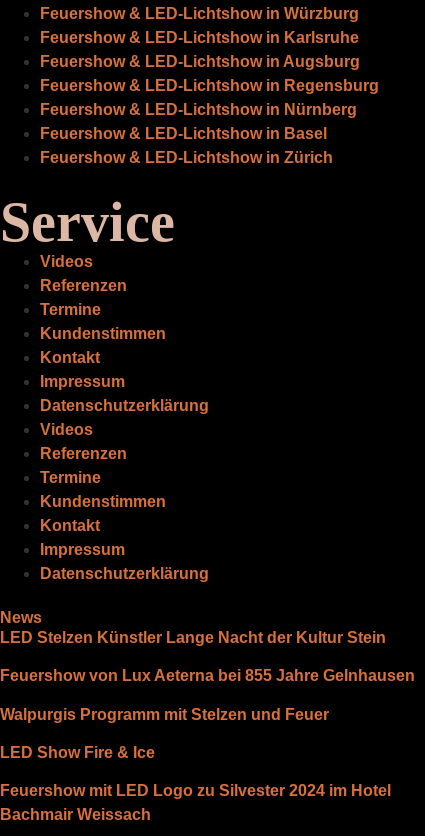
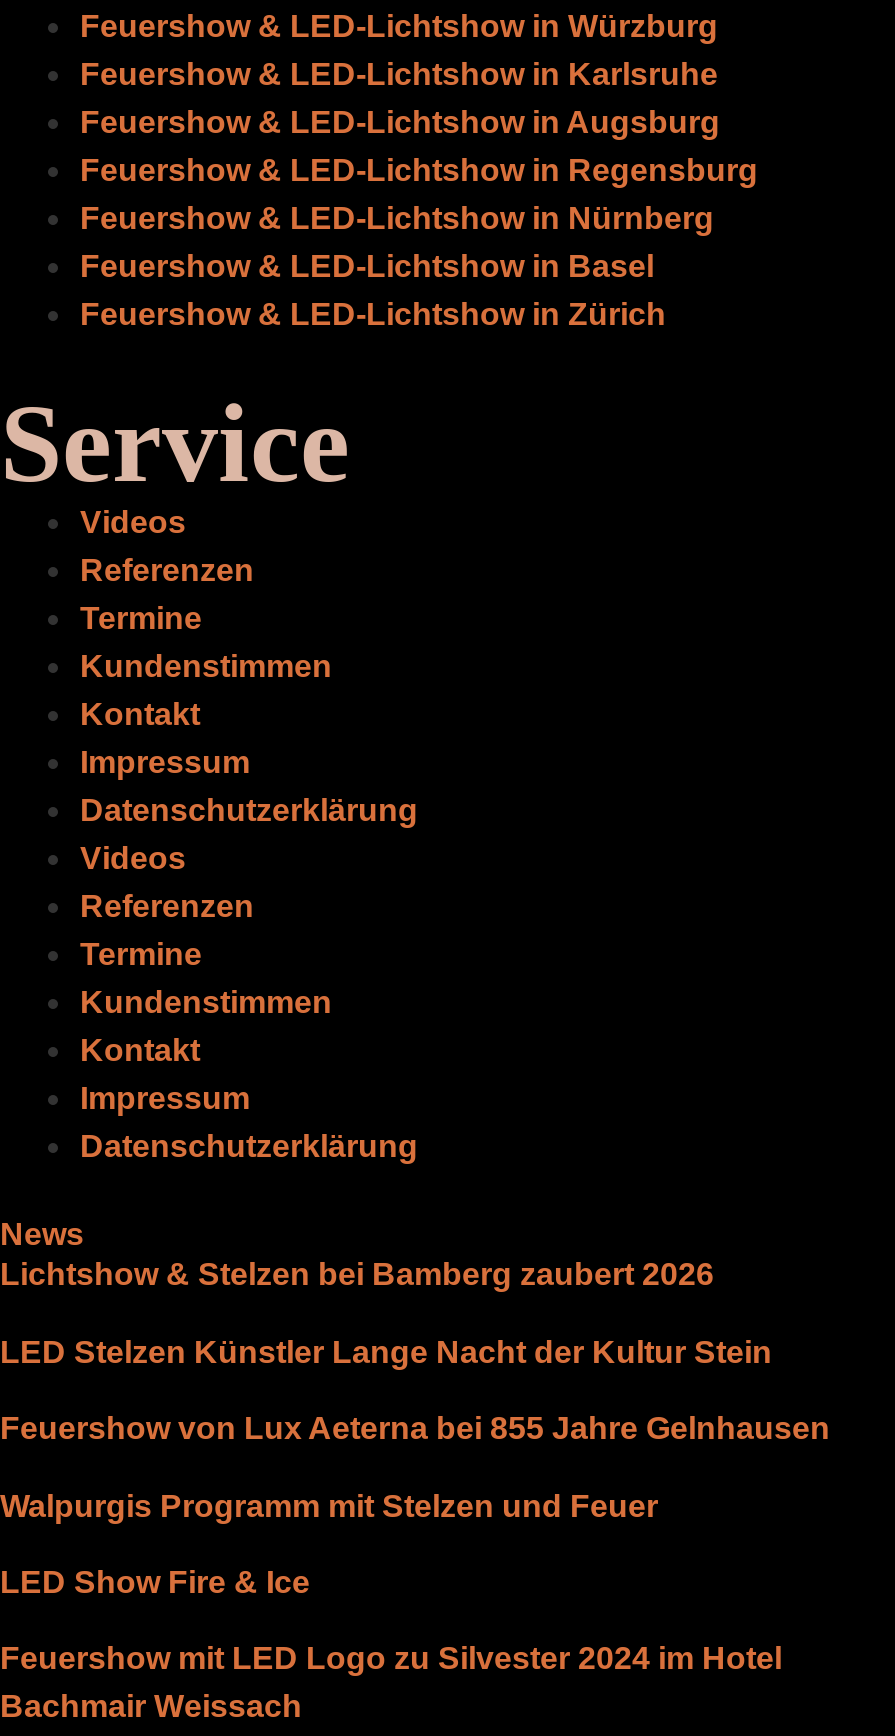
none -> [0,1258,714,1292] Lichtshow & Stelzen bei Bamberg zaubert 2026

